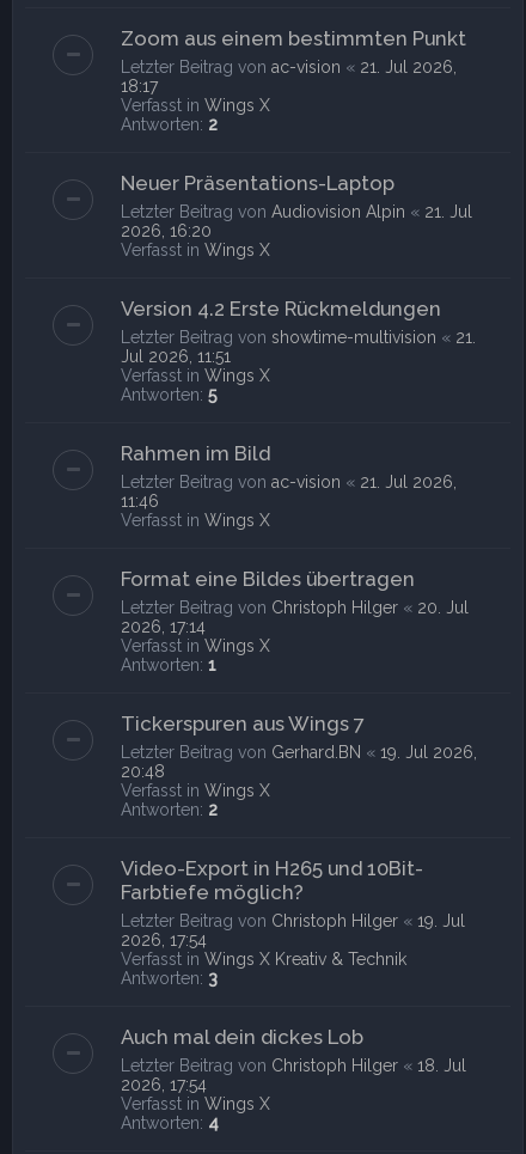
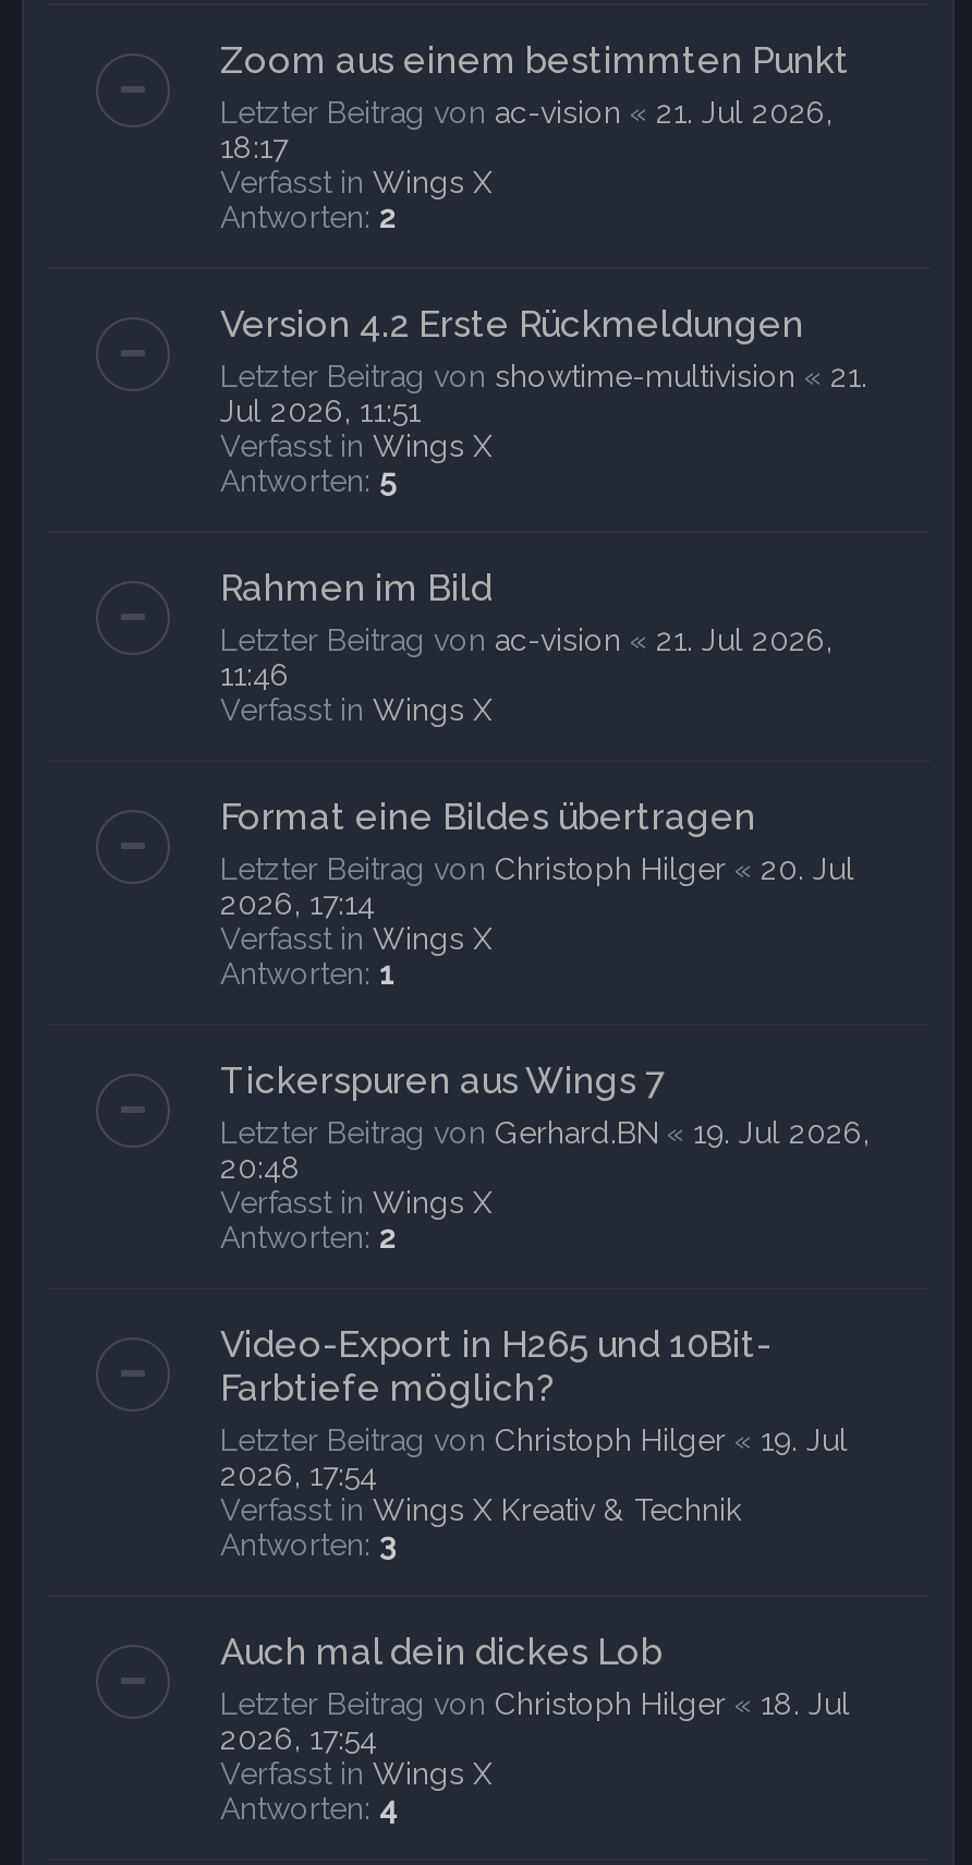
[121,171,472,259] Neuer Präsentations-Laptop | Letzter Beitrag von Audiovision Alpin «21. Jul | 2026, 16:20 | Verfasst in Wings X -> none

